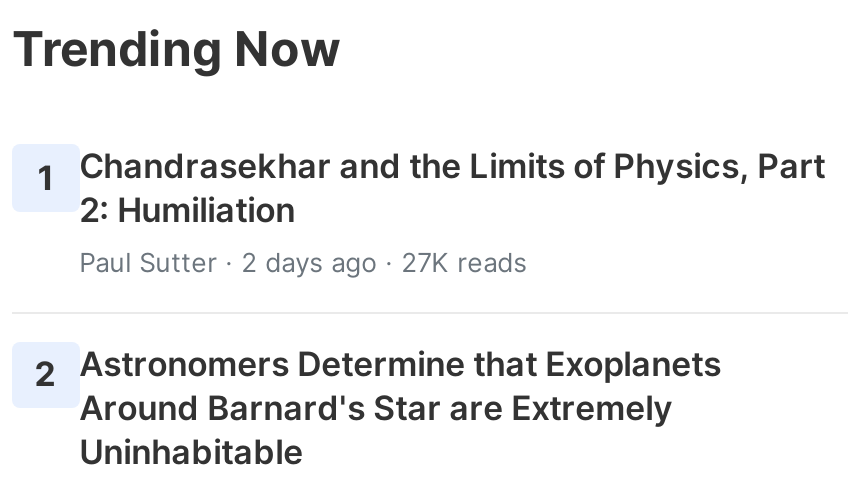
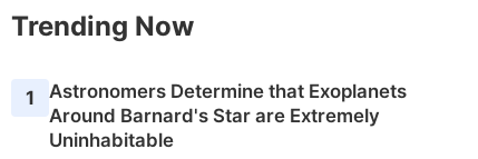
[35,147,825,395] Chandrasekhar and the Limits of Physics, Part | 2: Humiliation | Paul Sutter · 2 days ago · 27K reads | 2 Astronomers Determine that Exoplanets -> [49,81,406,103] Astronomers Determine that Exoplanets

